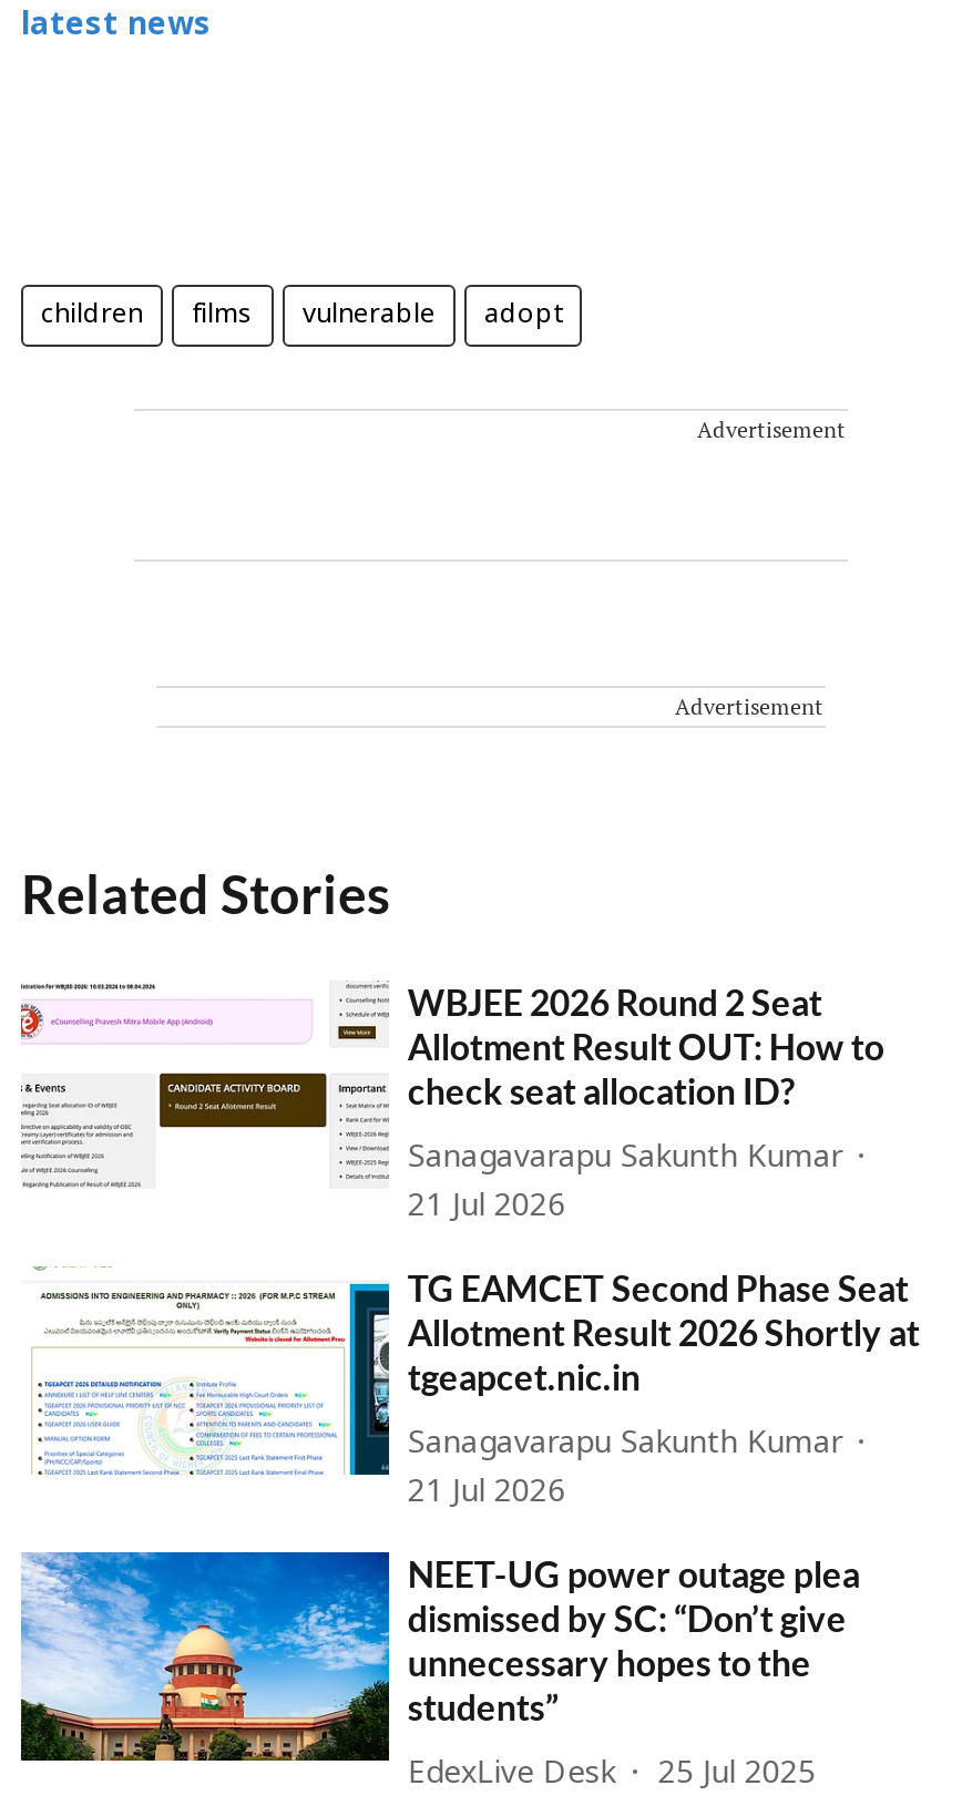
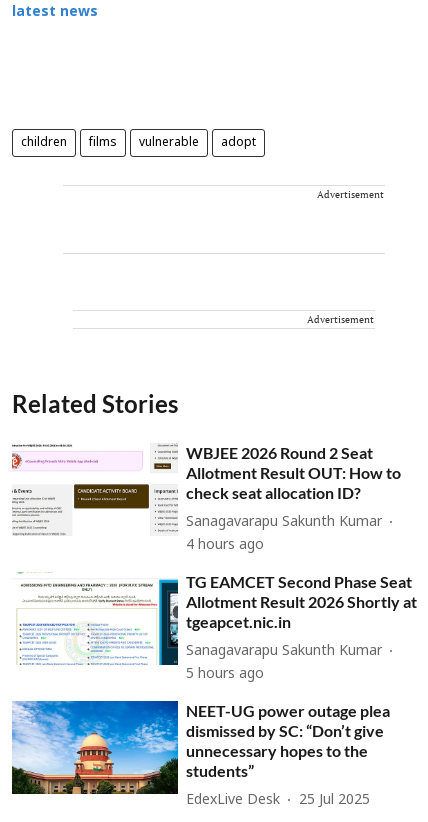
[408,1190,565,1227] 21 Jul 2026 -> [186,537,264,554] 4 hours ago
[408,1476,565,1513] 21 Jul 2026 -> [186,666,264,683] 5 hours ago

